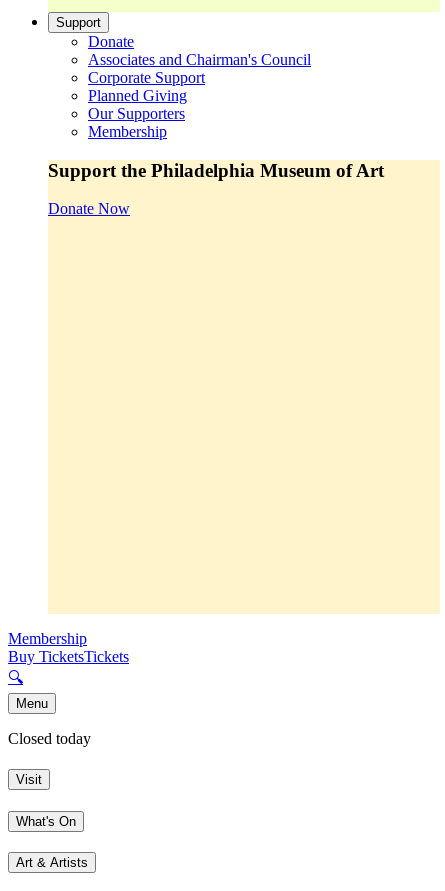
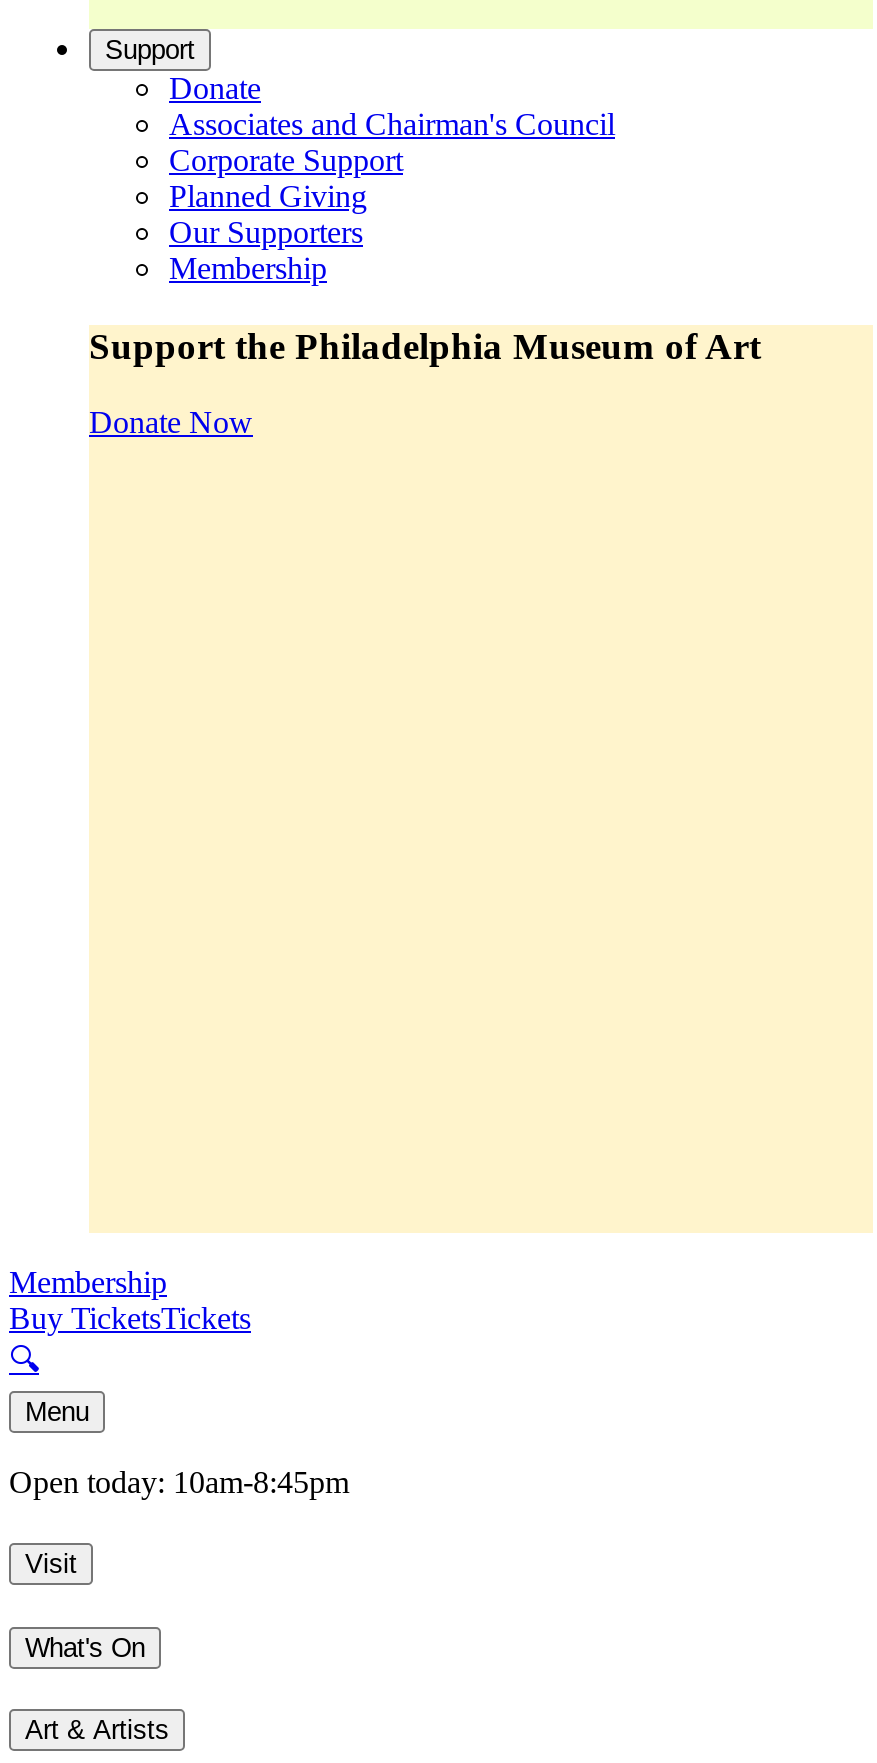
[8,730,91,747] Closed today -> [9,1466,349,1500] Open today: 10am-8:45pm

